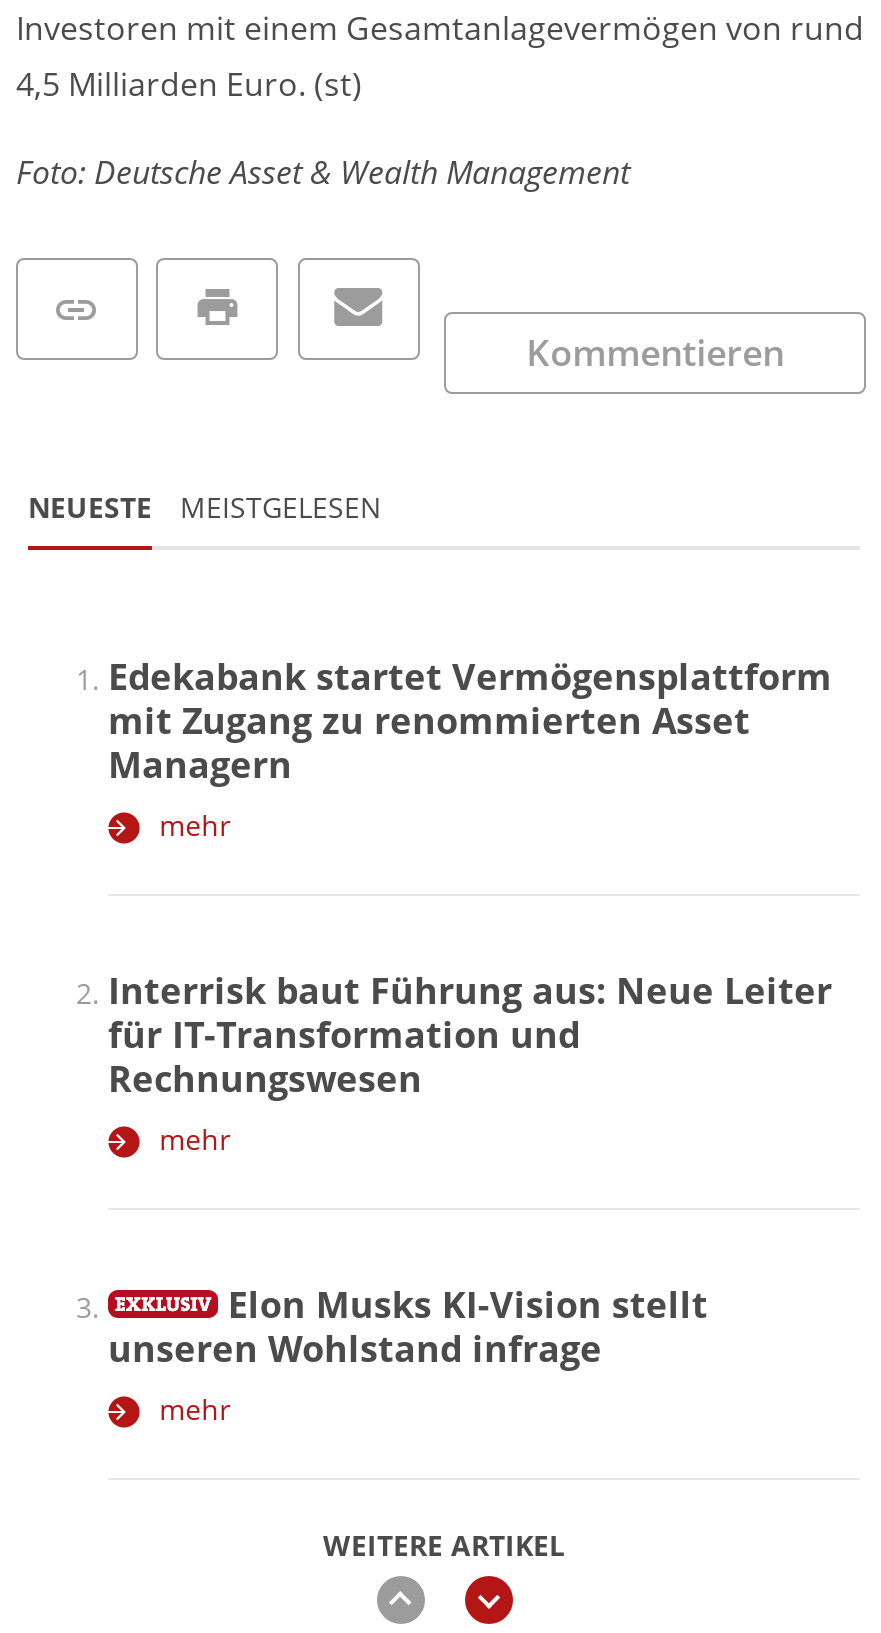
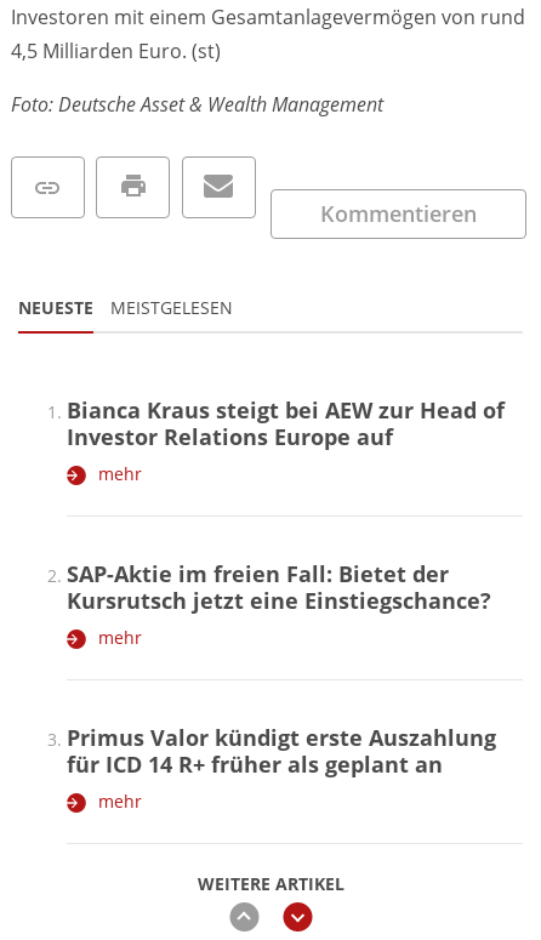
[108,653,832,789] Edekabank startet Vermögensplattform | mit Zugang zu renommierten Asset | Managern -> [67,396,505,452] Bianca Kraus steigt bei AEW zur Head of | Investor Relations Europe auf
[108,967,832,1103] Interrisk baut Führung aus: Neue Leiter | für IT-Transformation und | Rechnungswesen -> [67,560,491,615] SAP-Aktie im freien Fall: Bietet der | Kursrutsch jetzt eine Einstiegschance?
[108,1281,708,1373] Elon Musks KI-Vision stellt | unseren Wohlstand infrage -> [67,723,496,779] Primus Valor kündigt erste Auszahlung | für ICD 14 R+ früher als geplant an

